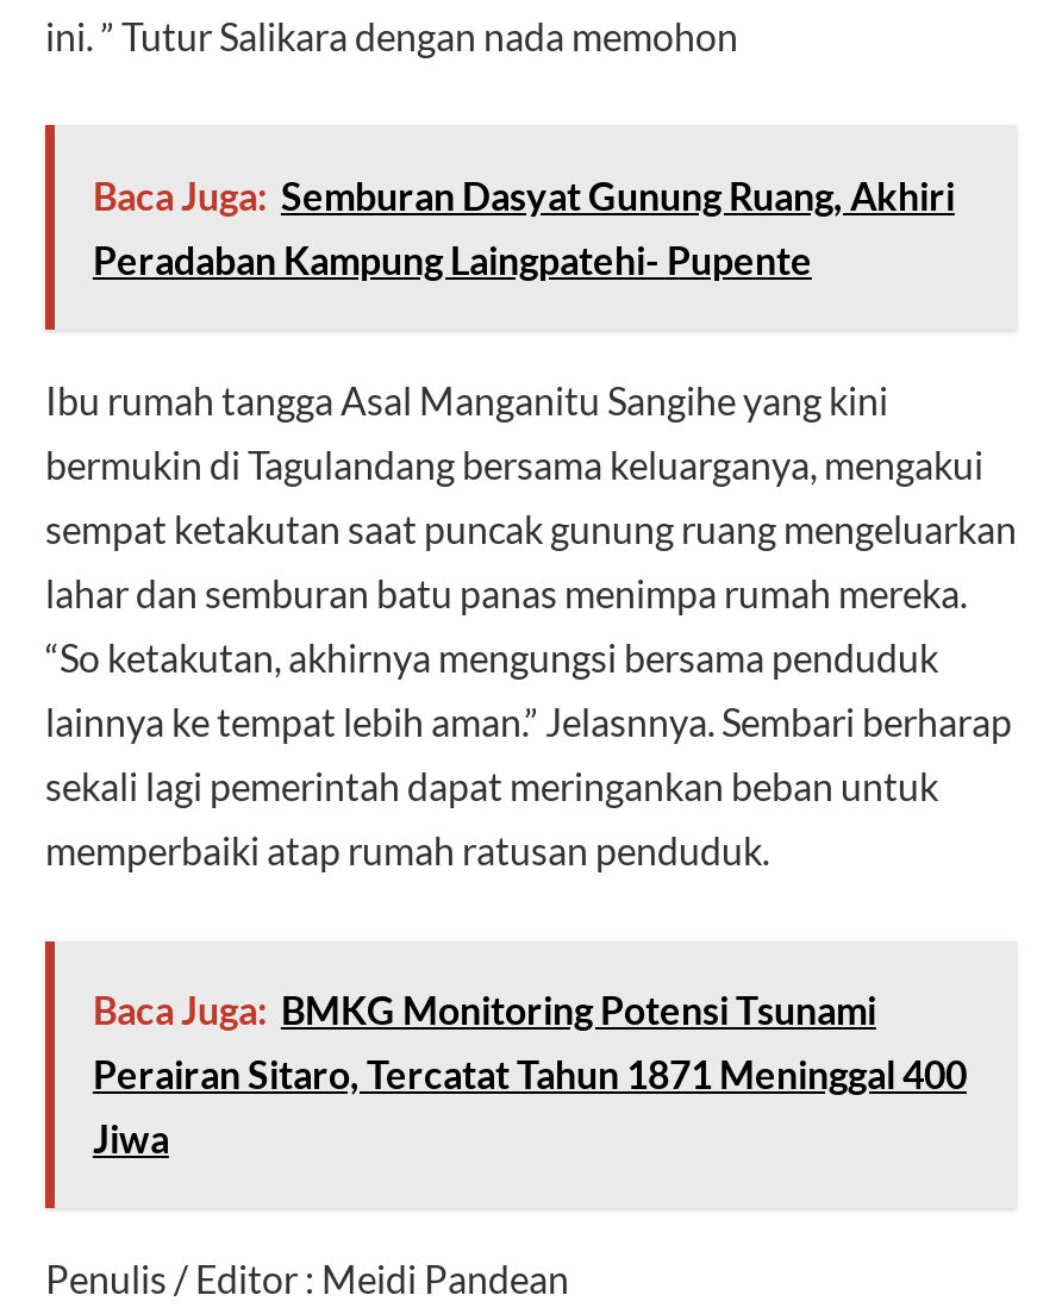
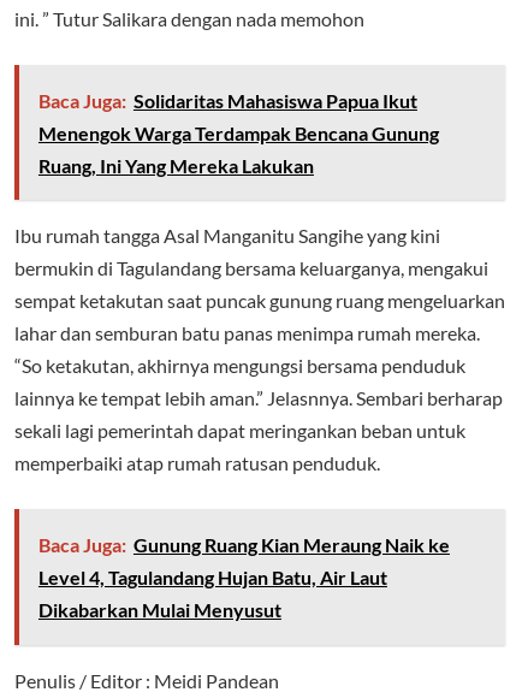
[93,173,955,282] Baca Juga: Semburan Dasyat Gunung Ruang, Akhiri | Peradaban Kampung Laingpatehi- Pupente -> [38,88,439,176] Baca Juga: Solidaritas Mahasiswa Papua Ikut | Menengok Warga Terdampak Bencana Gunung | Ruang, Ini Yang Mereka Lakukan
[93,988,967,1161] Baca Juga: BMKG Monitoring Potensi Tsunami | Perairan Sitaro, Tercatat Tahun 1871 Meninggal 400 | Jiwa -> [38,533,450,621] Baca Juga: Gunung Ruang Kian Meraung Naik ke | Level 4, Tagulandang Hujan Batu, Air Laut | Dikabarkan Mulai Menyusut

